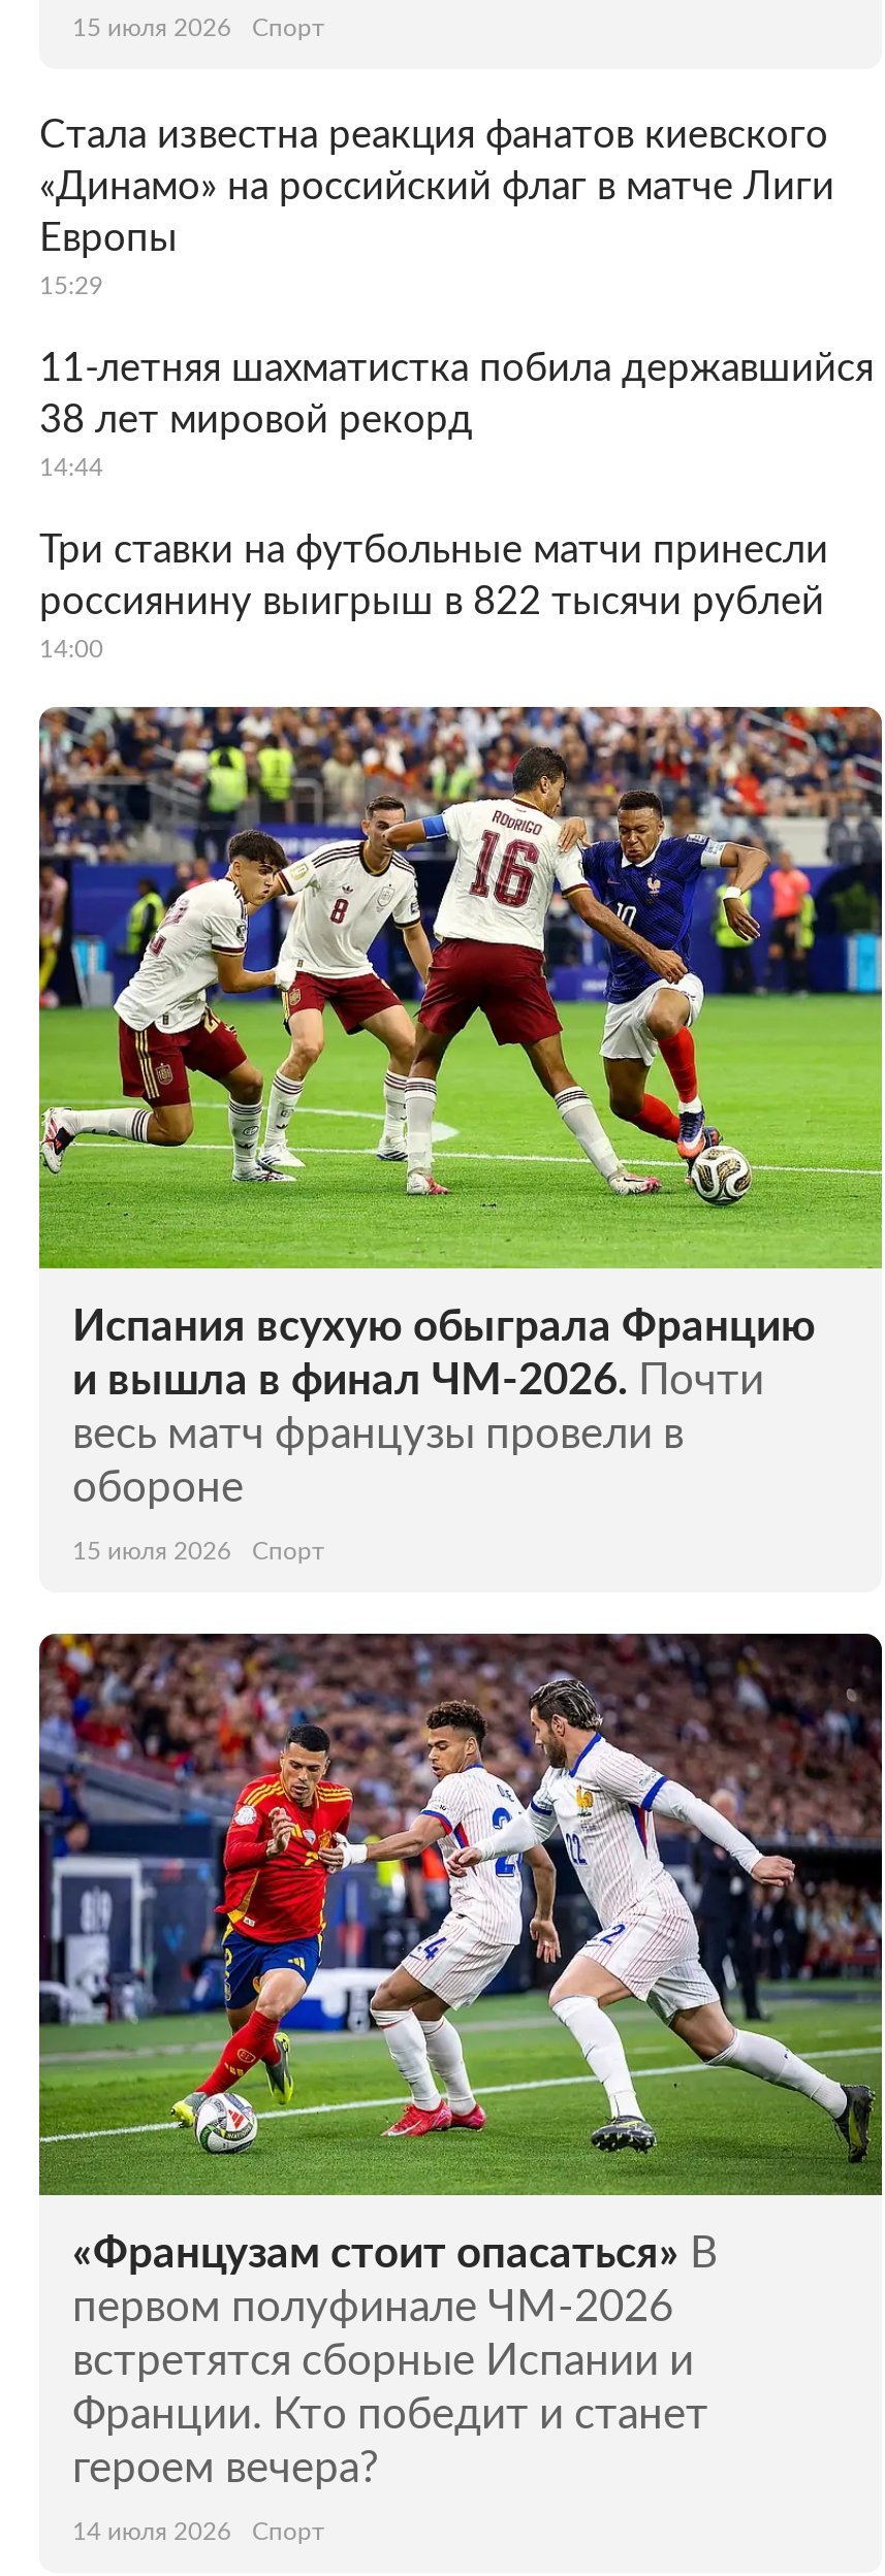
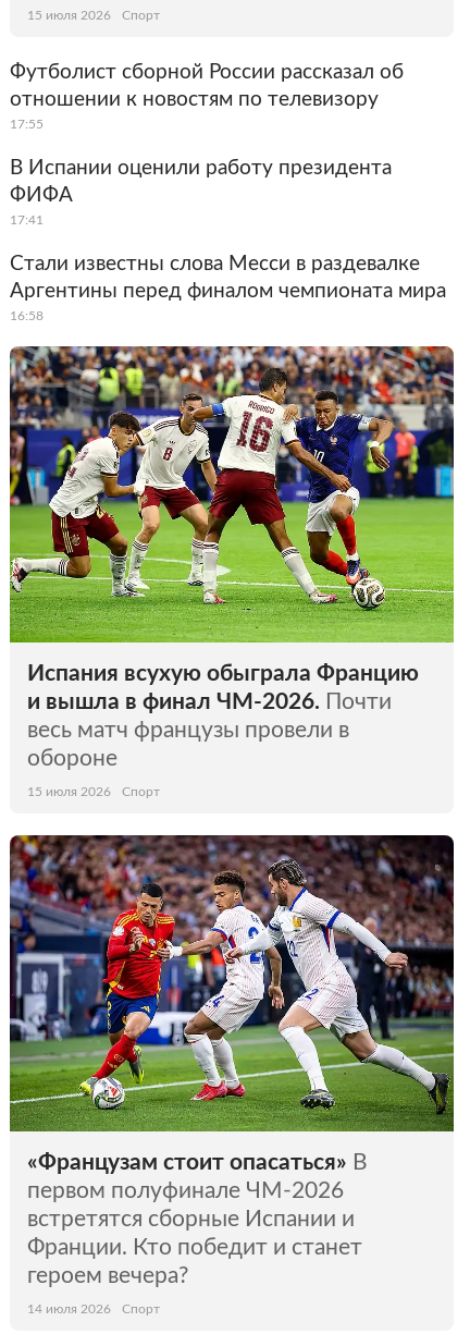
[39,117,834,298] Стала известна реакция фанатов киевского | «Динамо» на российский флаг в матче Лиги | Европы | 15:29 -> [10,62,404,131] Футболист сборной России рассказал об | отношении к новостям по телевизору | 17:55
[39,350,874,480] 11-летняя шахматистка побила державшийся | 38 лет мировой рекорд | 14:44 -> [10,158,392,227] В Испании оценили работу президента | ФИФА | 17:41
[39,532,828,662] Три ставки на футбольные матчи принесли | россиянину выигрыш в 822 тысячи рублей | 14:00 -> [10,254,446,322] Стали известны слова Месси в раздевалке | Аргентины перед финалом чемпионата мира | 16:58

